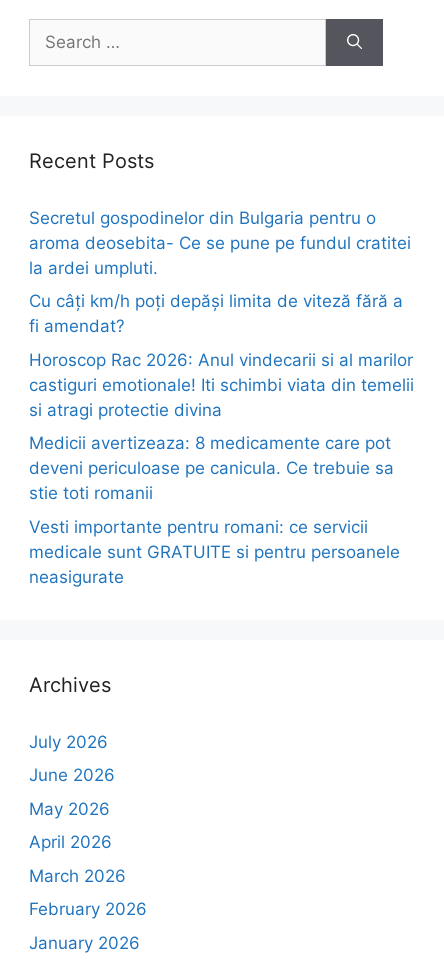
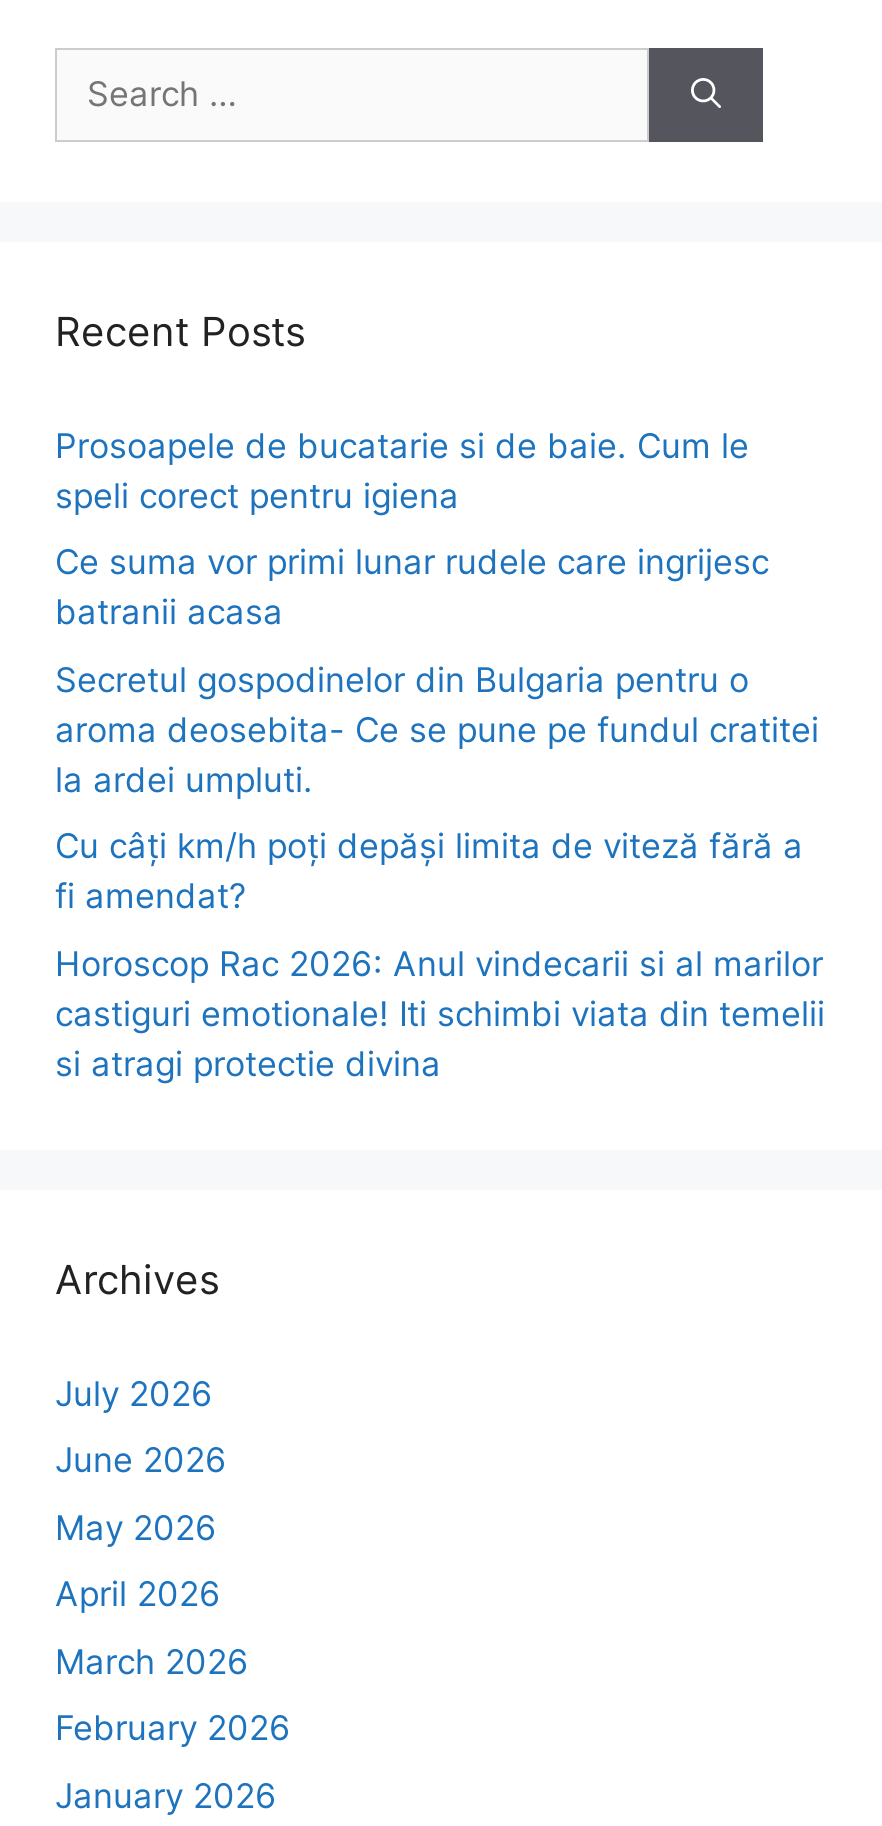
none -> [55,425,769,632] Prosoapele de bucatarie si de baie. Cum le | speli corect pentru igiena | Ce suma vor primi lunar rudele care ingrijesc | batranii acasa
moved [29,208,414,420] -> [55,659,825,1083]: Secretul gospodinelor din Bulgaria pentru o | aroma deosebita- Ce se pune pe fundul cratitei | la ardei umpluti. | Cu câți km/h poți depăși limita de viteză fără a | fi amendat? | Horoscop Rac 2026: Anul vindecarii si al marilor | castiguri emotionale! Iti schimbi viata din temelii | si atragi protectie divina
[29,433,400,587] Medicii avertizeaza: 8 medicamente care pot | deveni periculoase pe canicula. Ce trebuie sa | stie toti romanii | Vesti importante pentru romani: ce servicii | medicale sunt GRATUITE si pentru persoanele | neasigurate -> none

